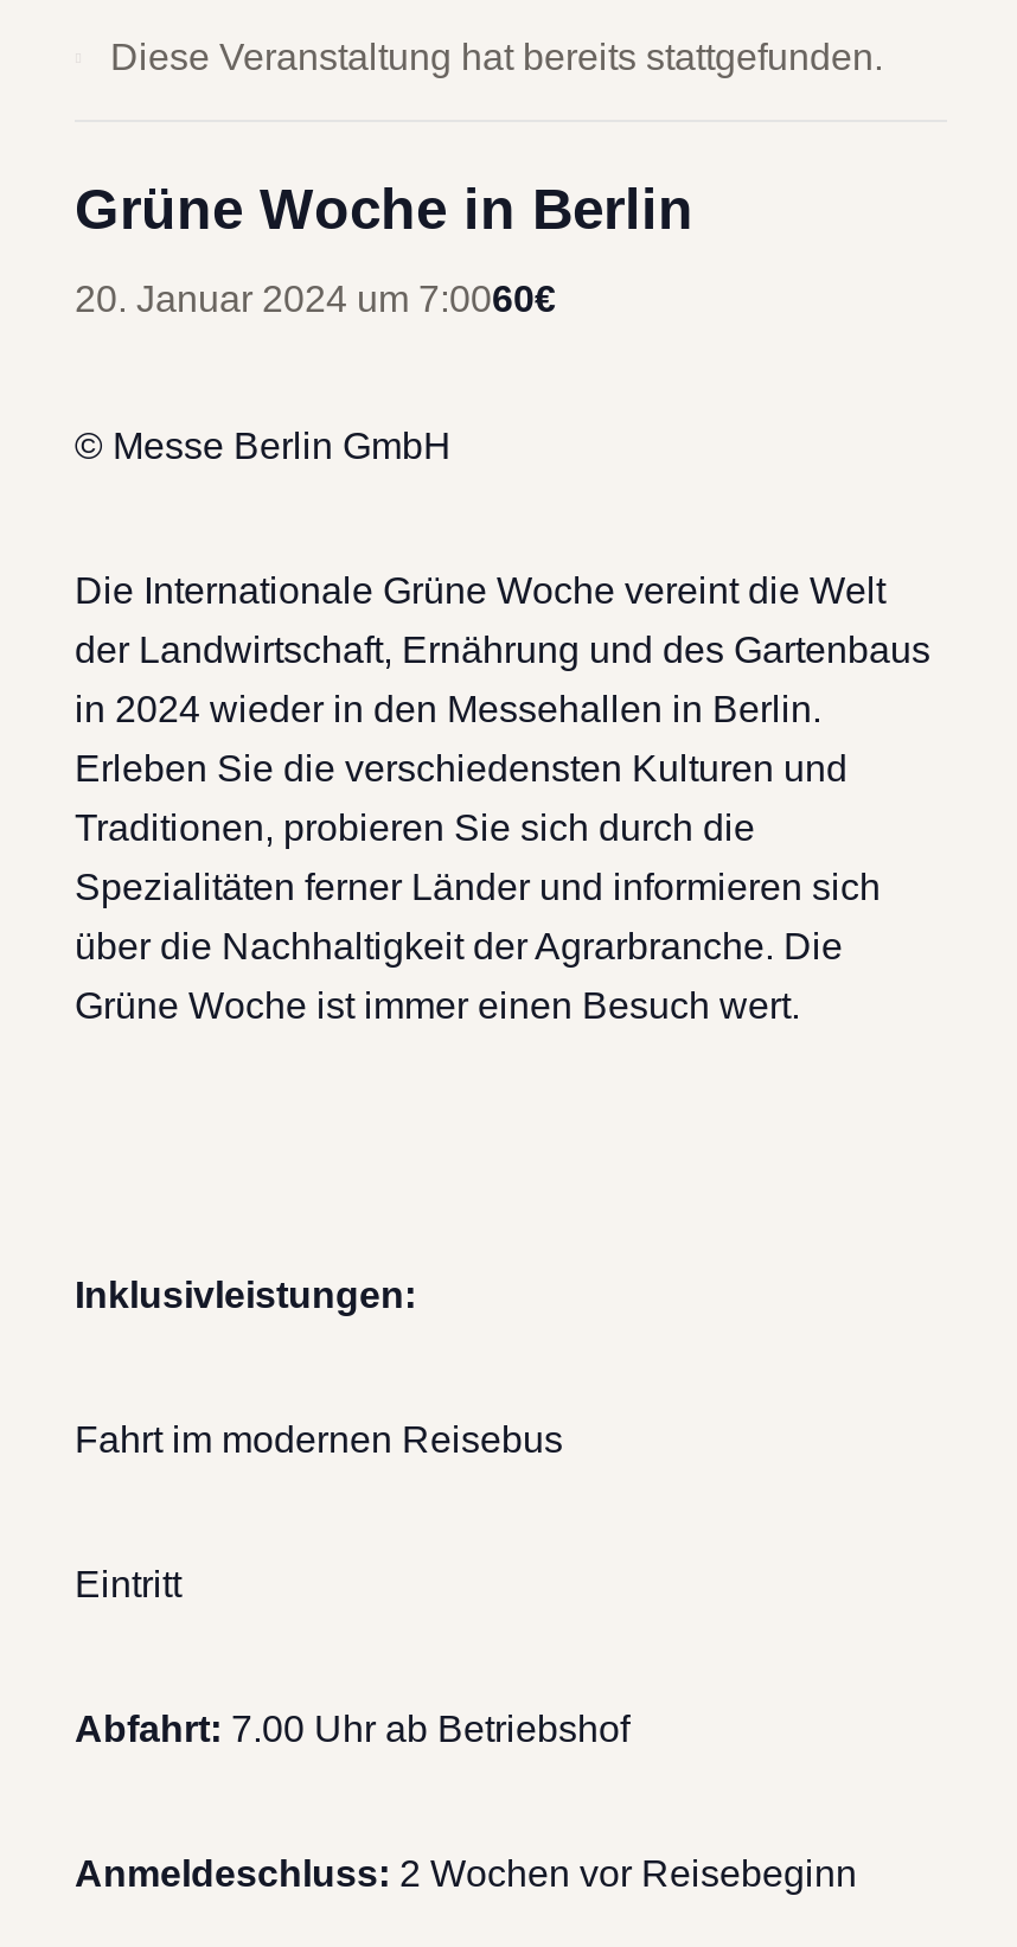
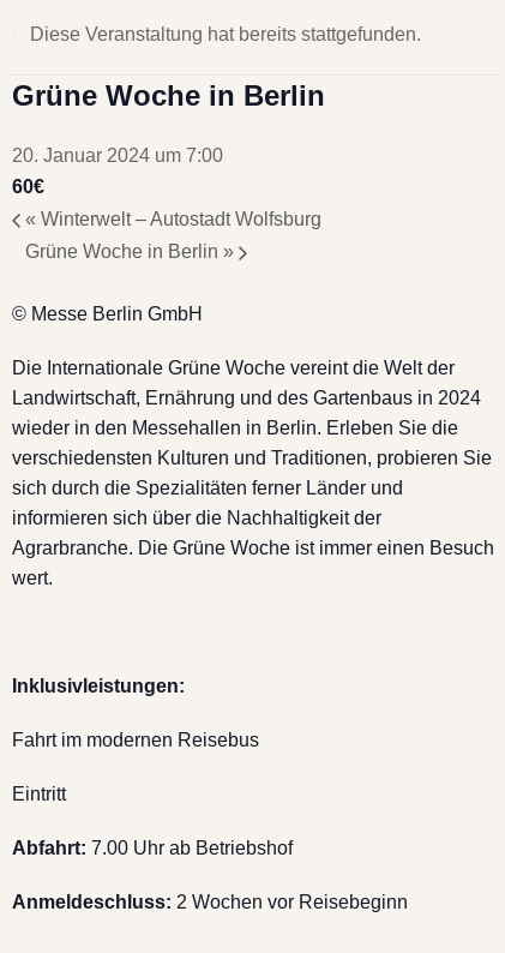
[75,277,556,318] 20. Januar 2024 um 7:0060€ -> [12,146,321,262] 20. Januar 2024 um 7:00 | 60€ | «Winterwelt – Autostadt Wolfsburg | Grüne Woche in Berlin»
moved [75,424,452,465] -> [12,304,203,324]: © Messe Berlin GmbH
moved [75,1273,416,1314] -> [12,676,185,696]: Inklusivleistungen:

